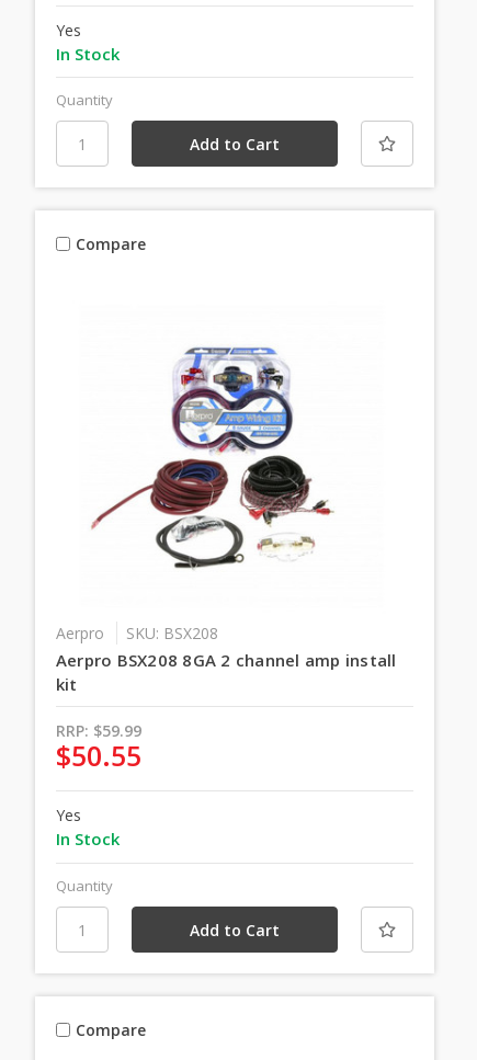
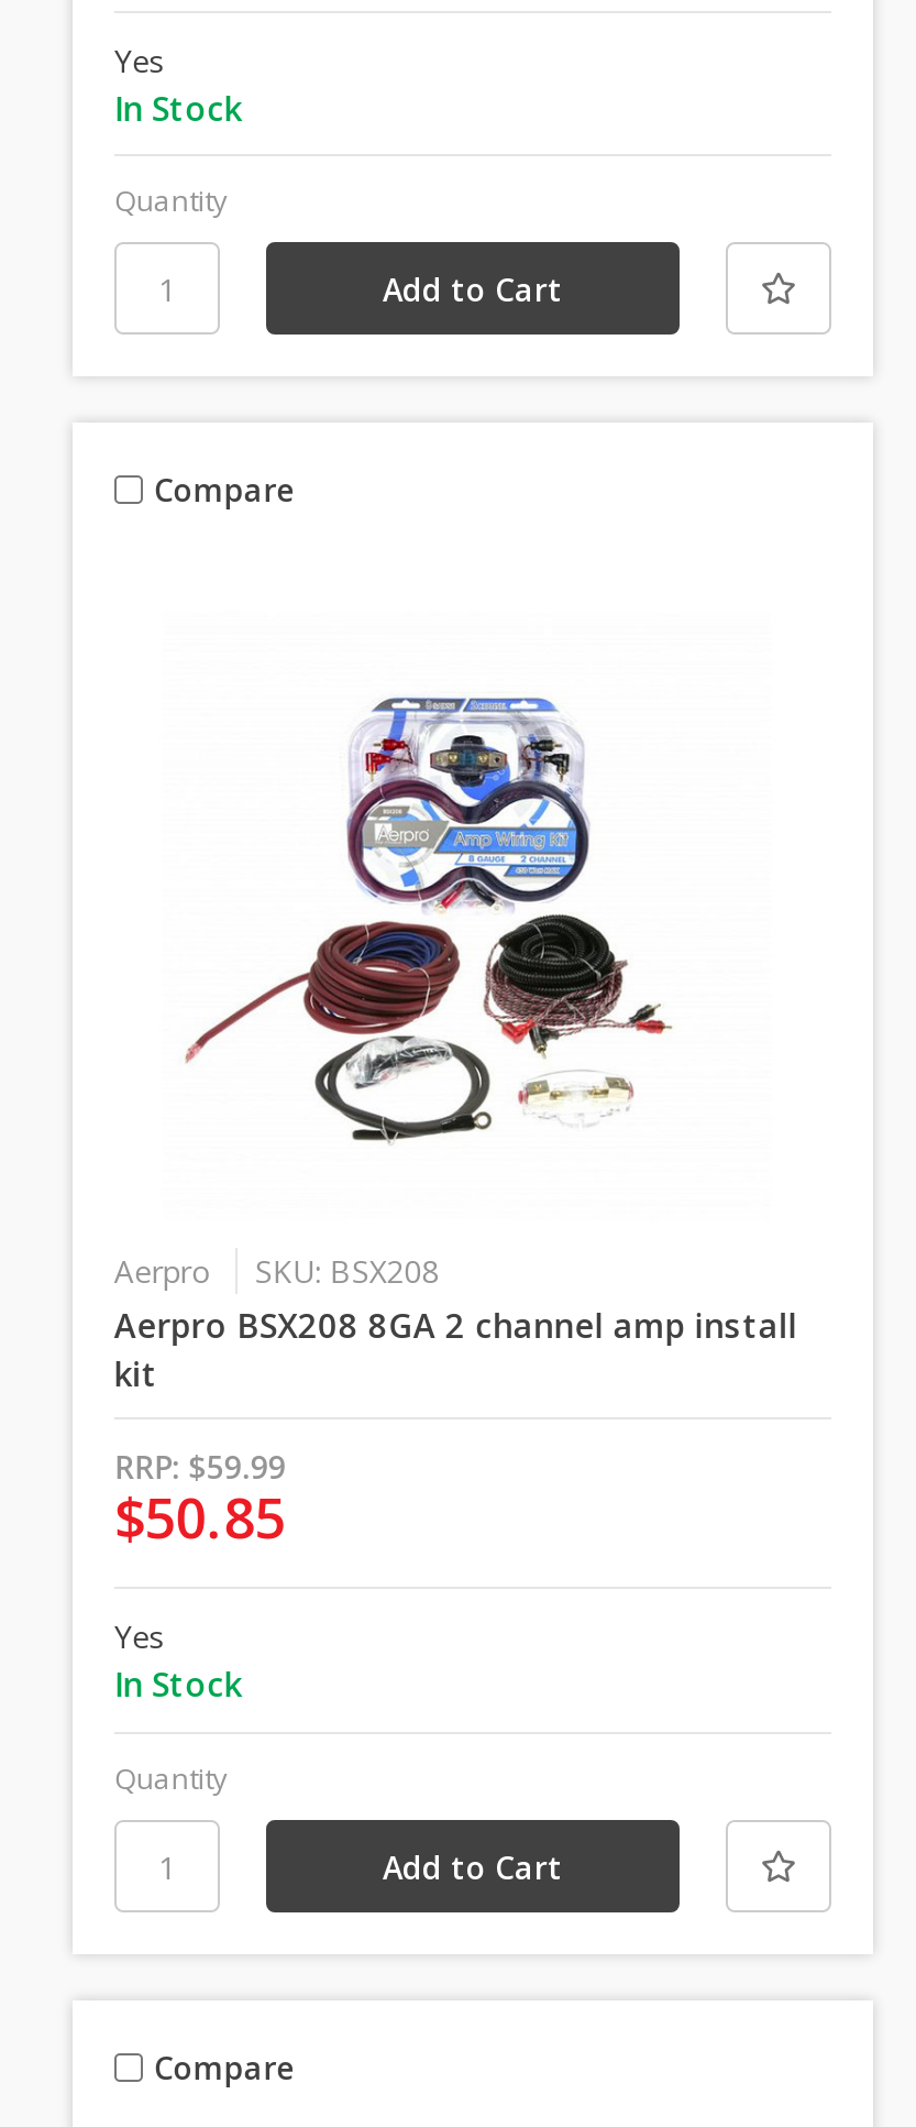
[56,737,141,774] $50.55 -> [114,1479,286,1554] $50.85

